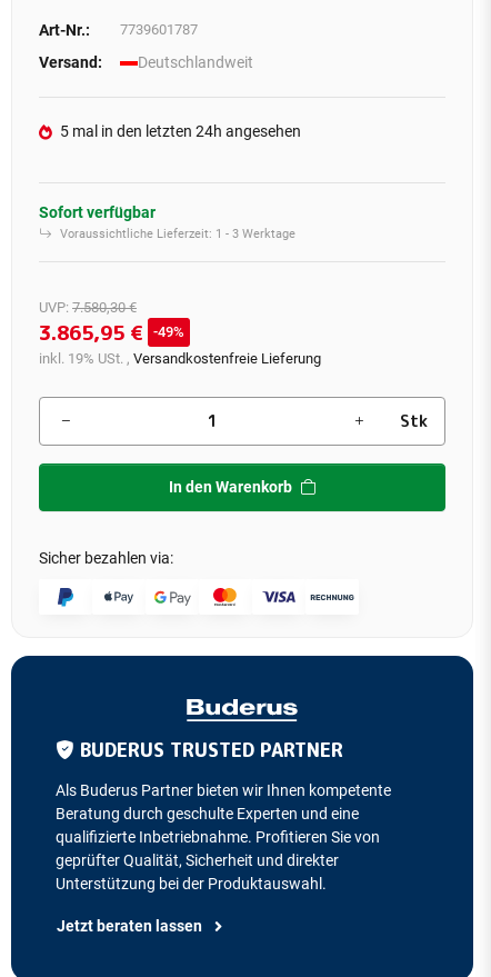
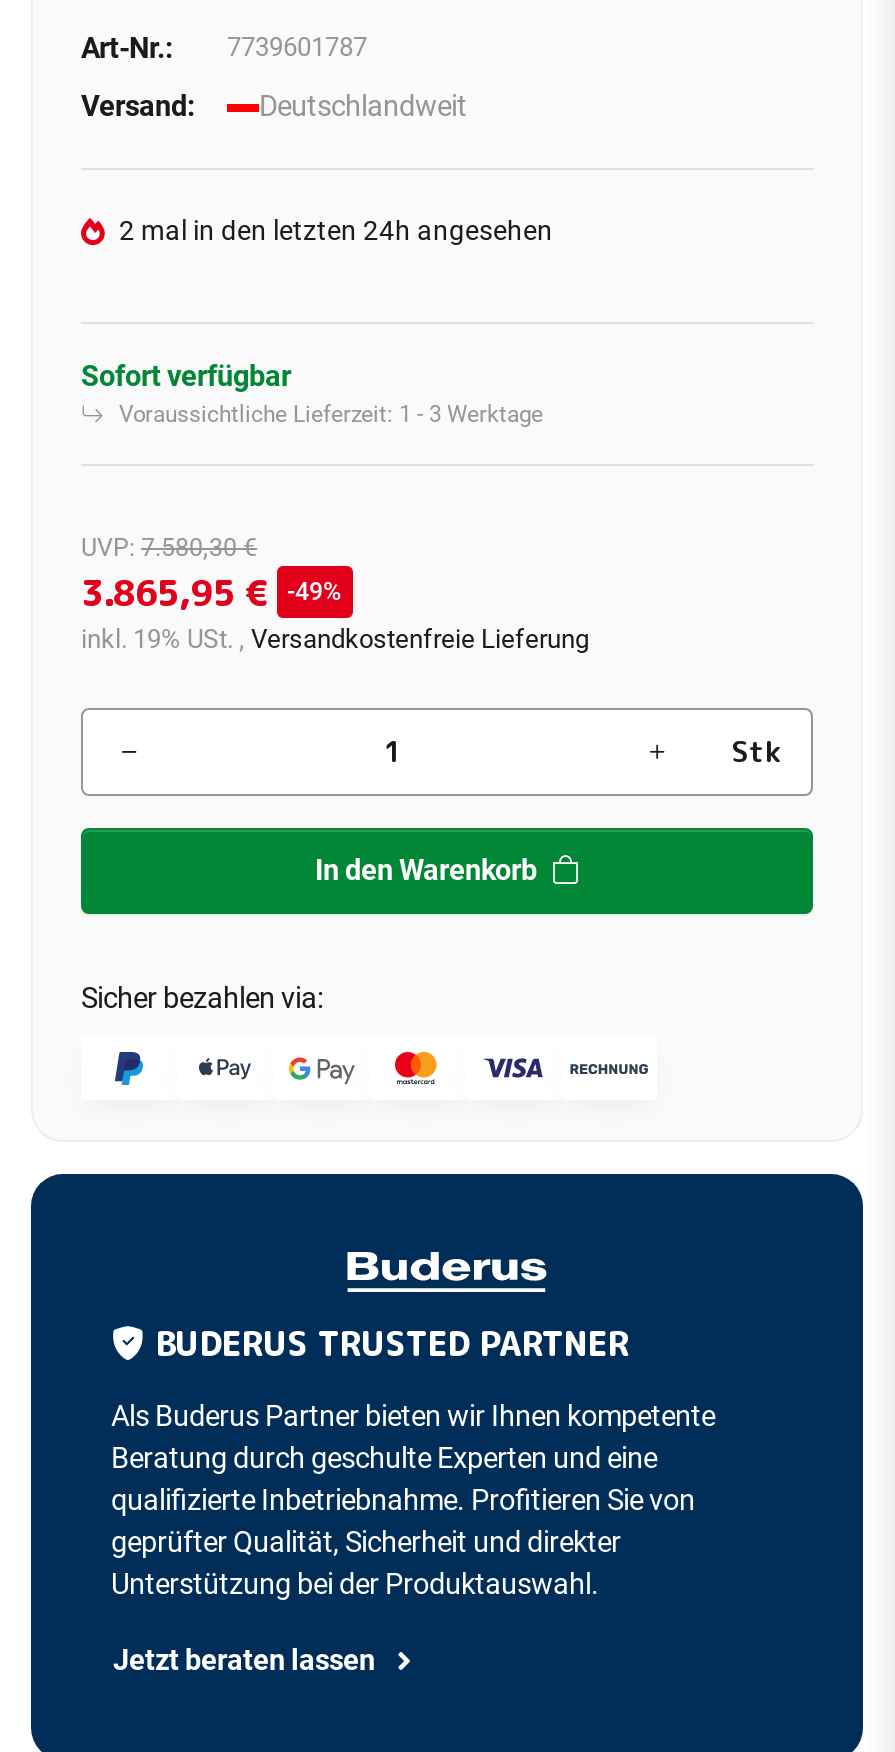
[60,122,301,140] 5 mal in den letzten 24h angesehen -> [119,214,553,246] 2 mal in den letzten 24h angesehen

